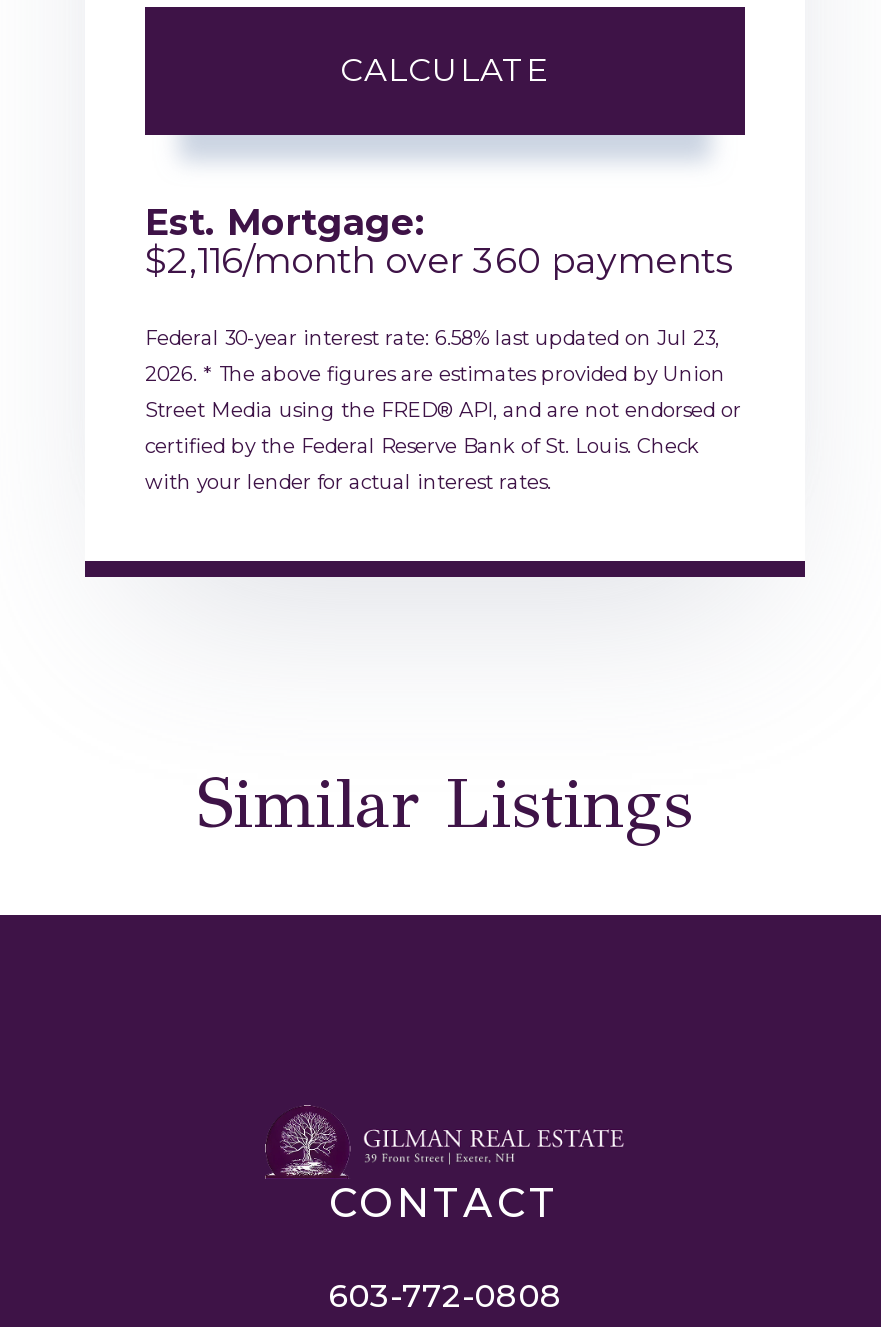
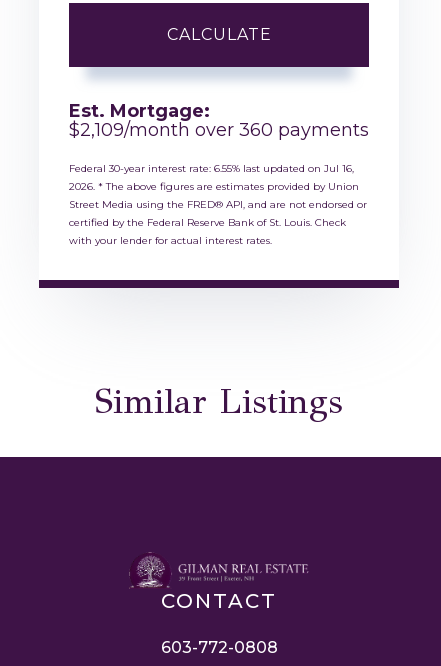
[145,239,733,283] $2,116/month over 360 payments -> [69,119,369,141] $2,109/month over 360 payments
[145,325,719,351] Federal 30-year interest rate: 6.58% last updated on Jul 23, -> [69,162,354,175] Federal 30-year interest rate: 6.55% last updated on Jul 16,

